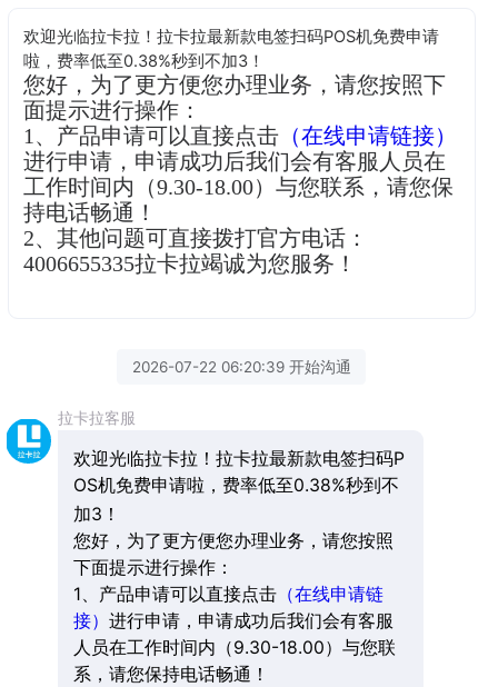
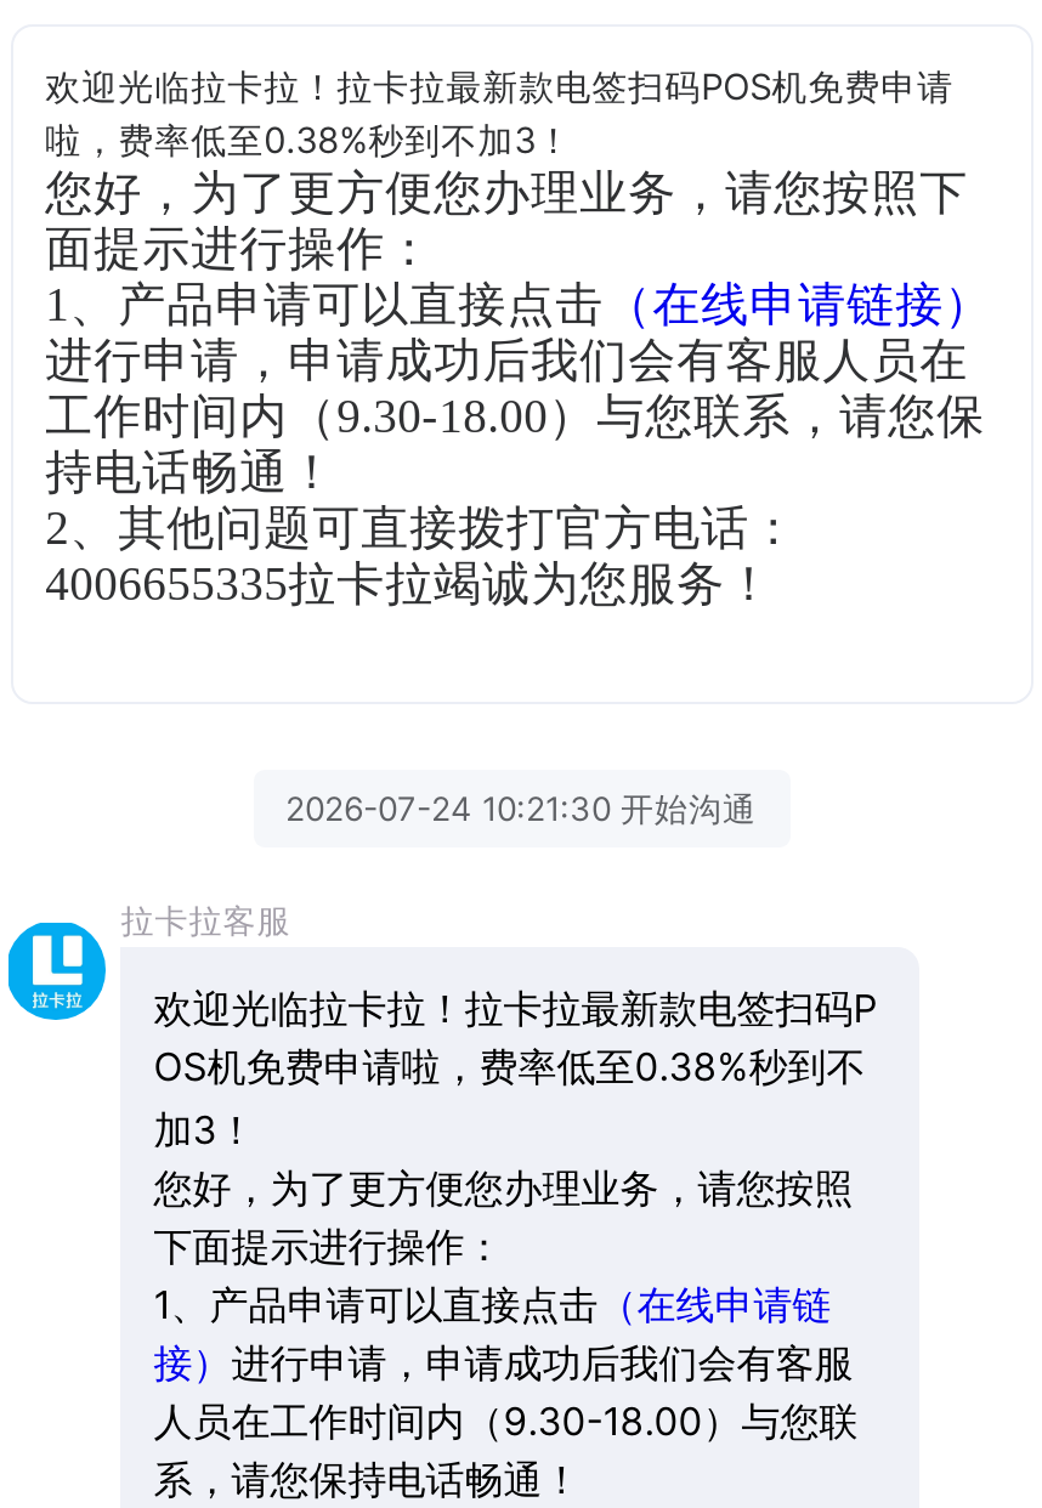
[132,358,351,376] 2026-07-22 06:20:39 开始沟通 -> [285,789,757,828] 2026-07-24 10:21:30 开始沟通

